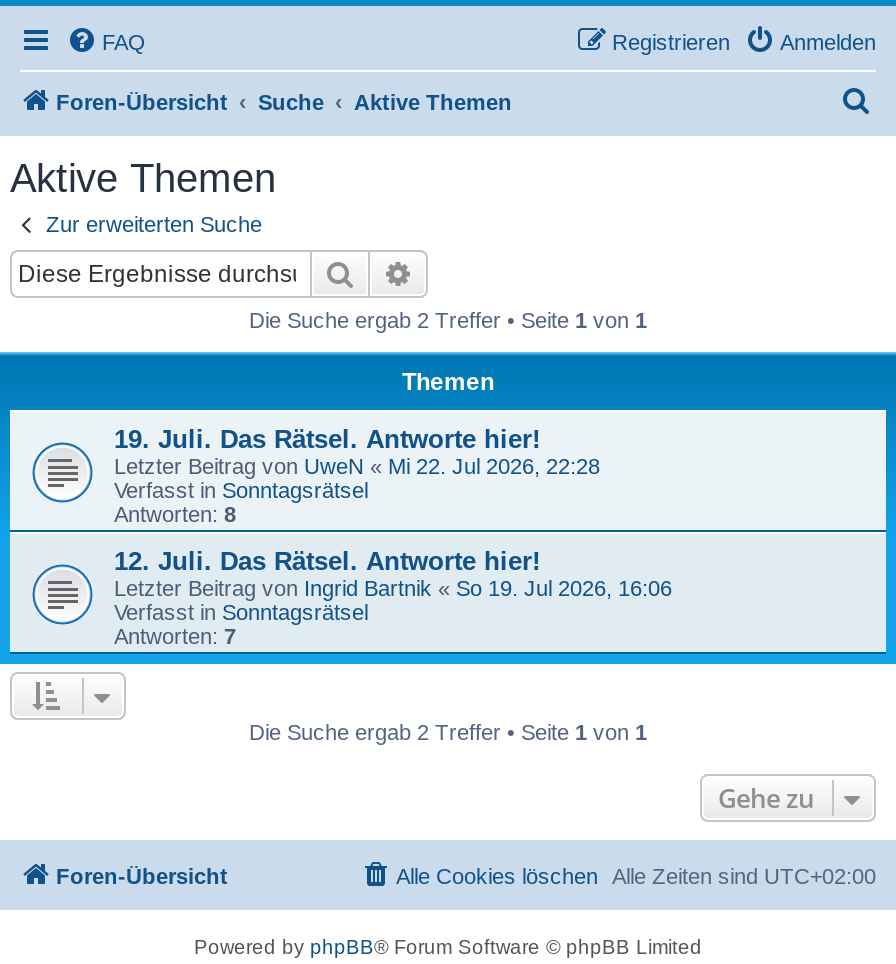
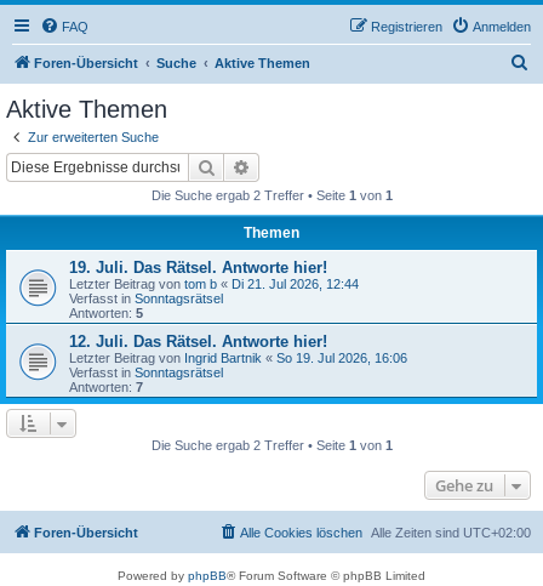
[114,453,600,477] Letzter Beitrag von UweN «Mi 22. Jul 2026, 22:28 -> [69,276,359,291] Letzter Beitrag von tom b «Di 21. Jul 2026, 12:44
[114,501,236,525] Antworten: 8 -> [69,305,143,320] Antworten: 5

